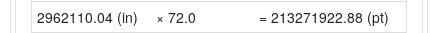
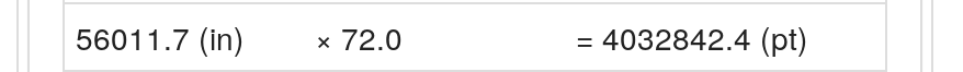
[37,7,196,27] 2962110.04 (in) × 72.0 -> [76,15,403,59] 56011.7 (in) × 72.0
[259,7,389,27] = 213271922.88 (pt) -> [576,15,808,59] = 4032842.4 (pt)

